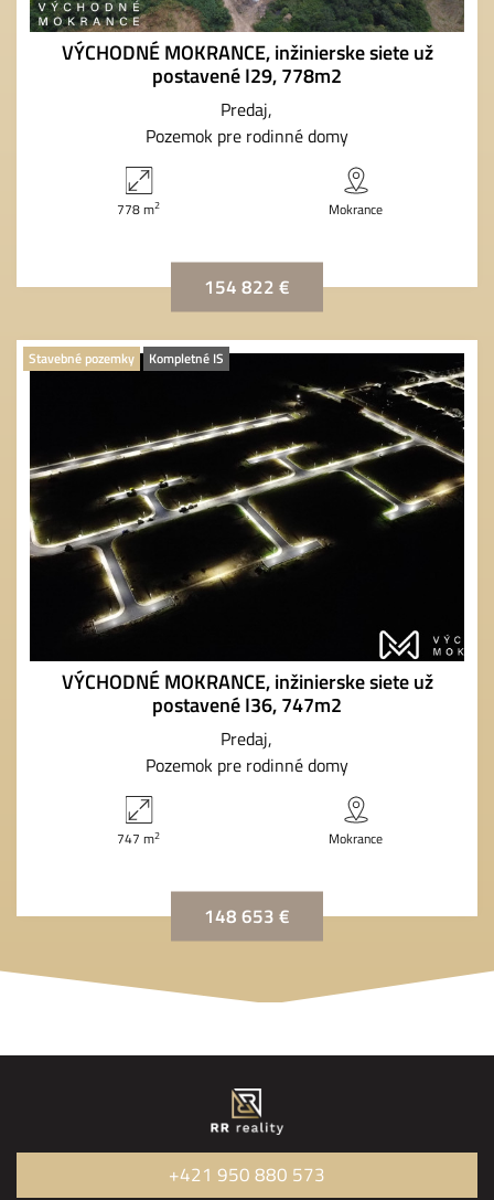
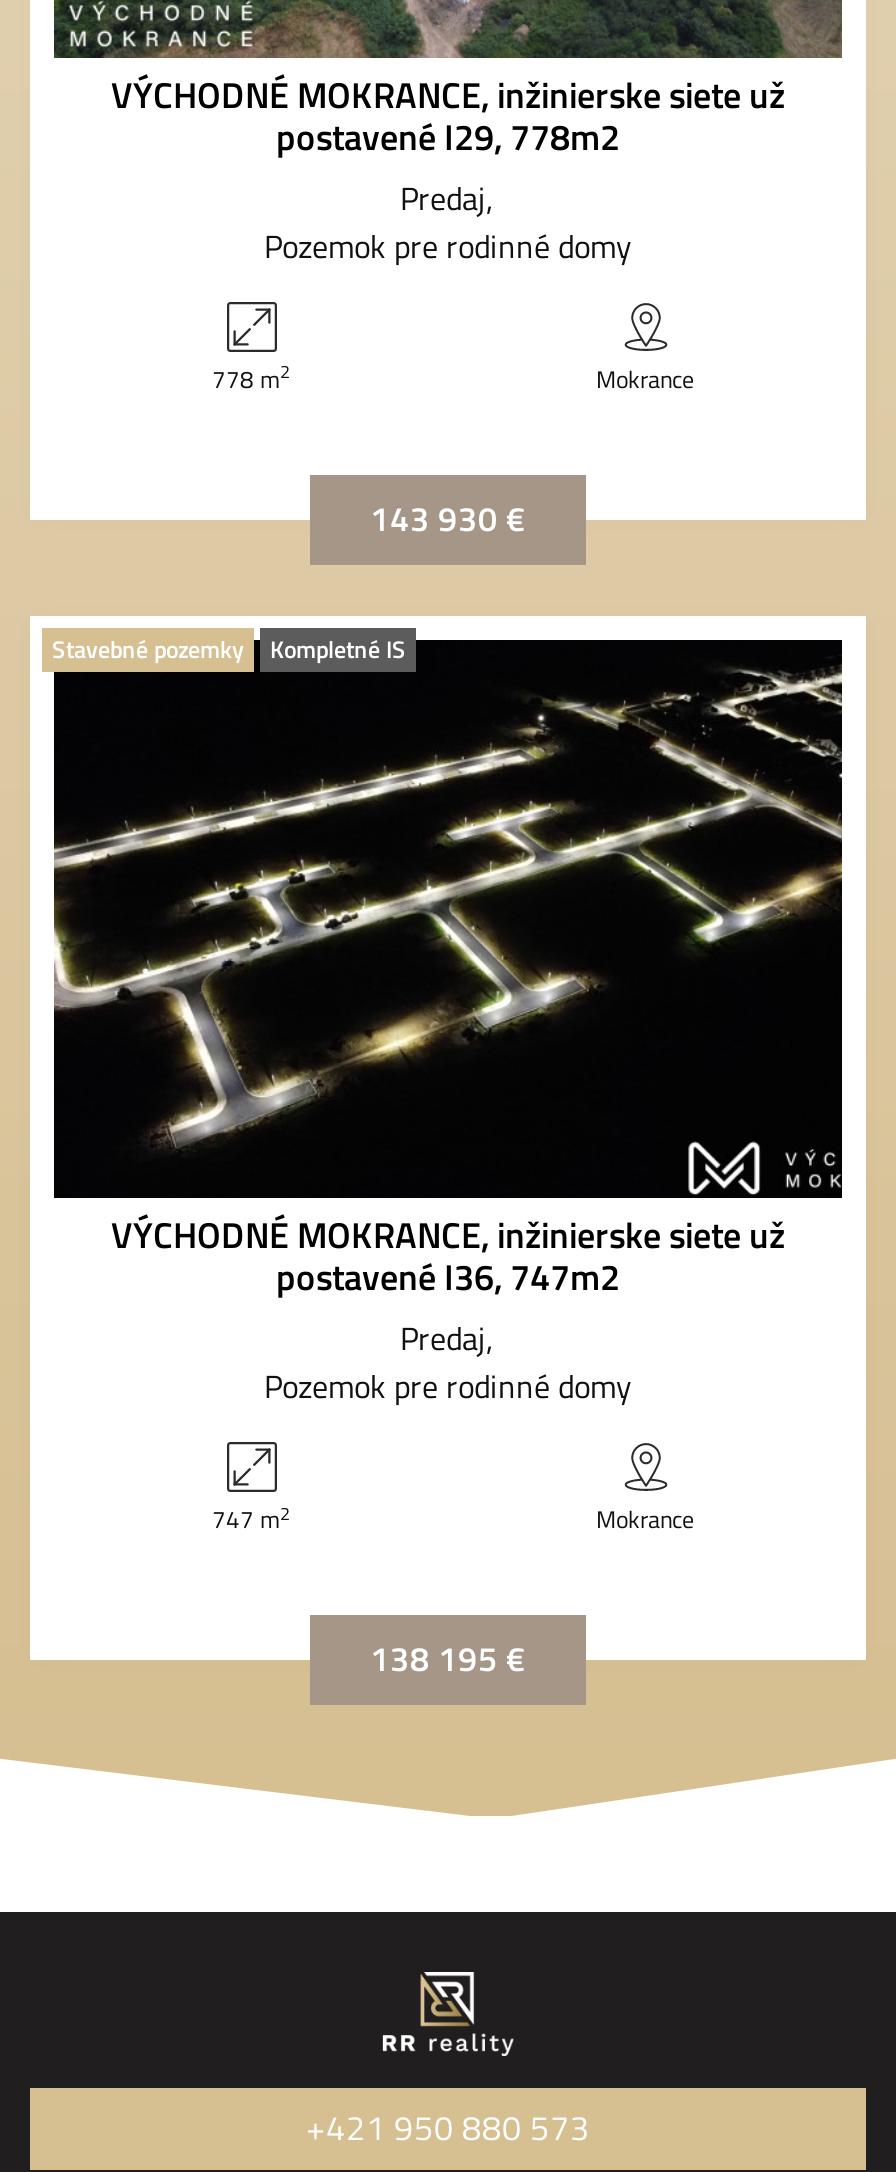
[204,272,290,300] 154 822 € -> [370,492,526,544] 143 930 €
[204,902,290,931] 148 653 € -> [370,1634,526,1686] 138 195 €

